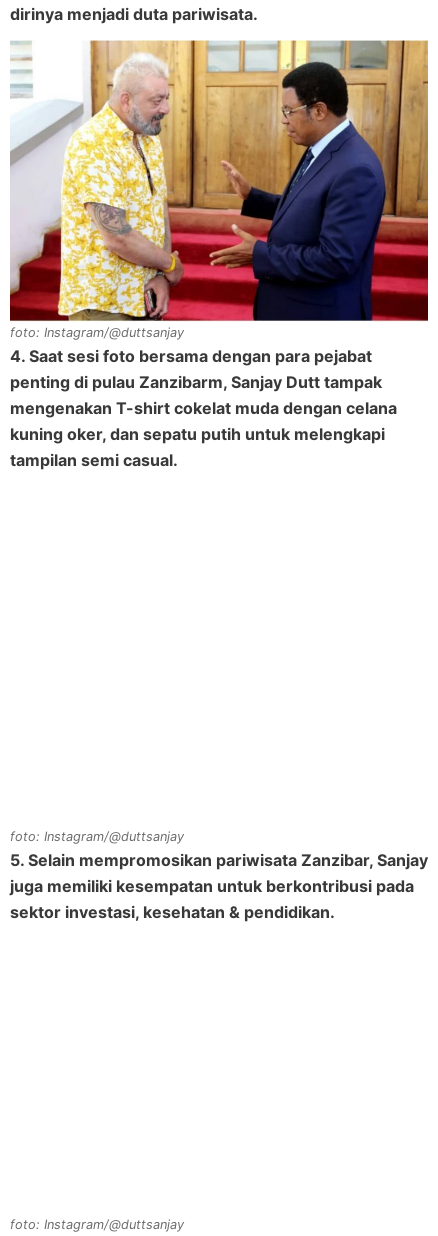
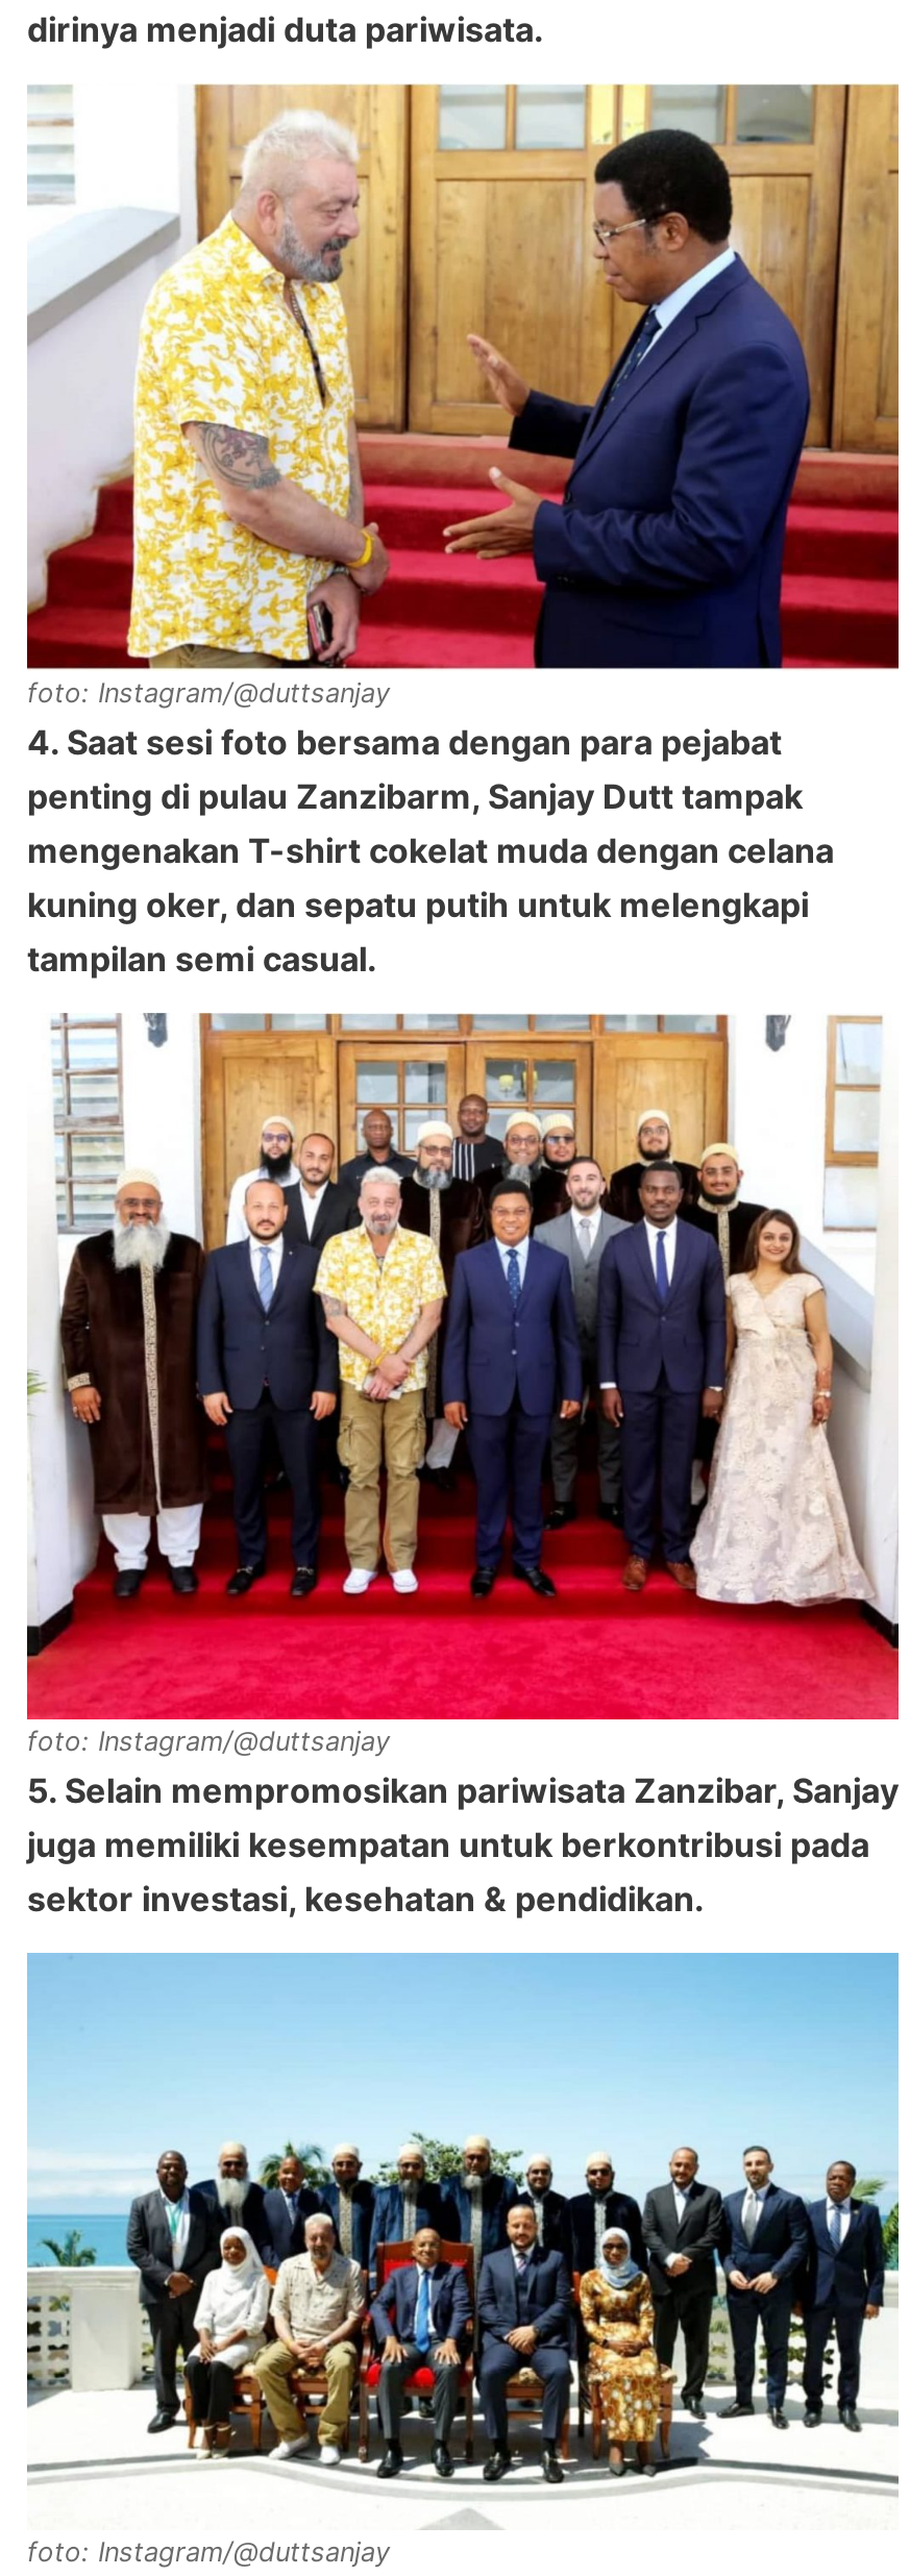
none -> [25,1011,901,1722] [image]
none -> [25,1951,901,2530] [image]

